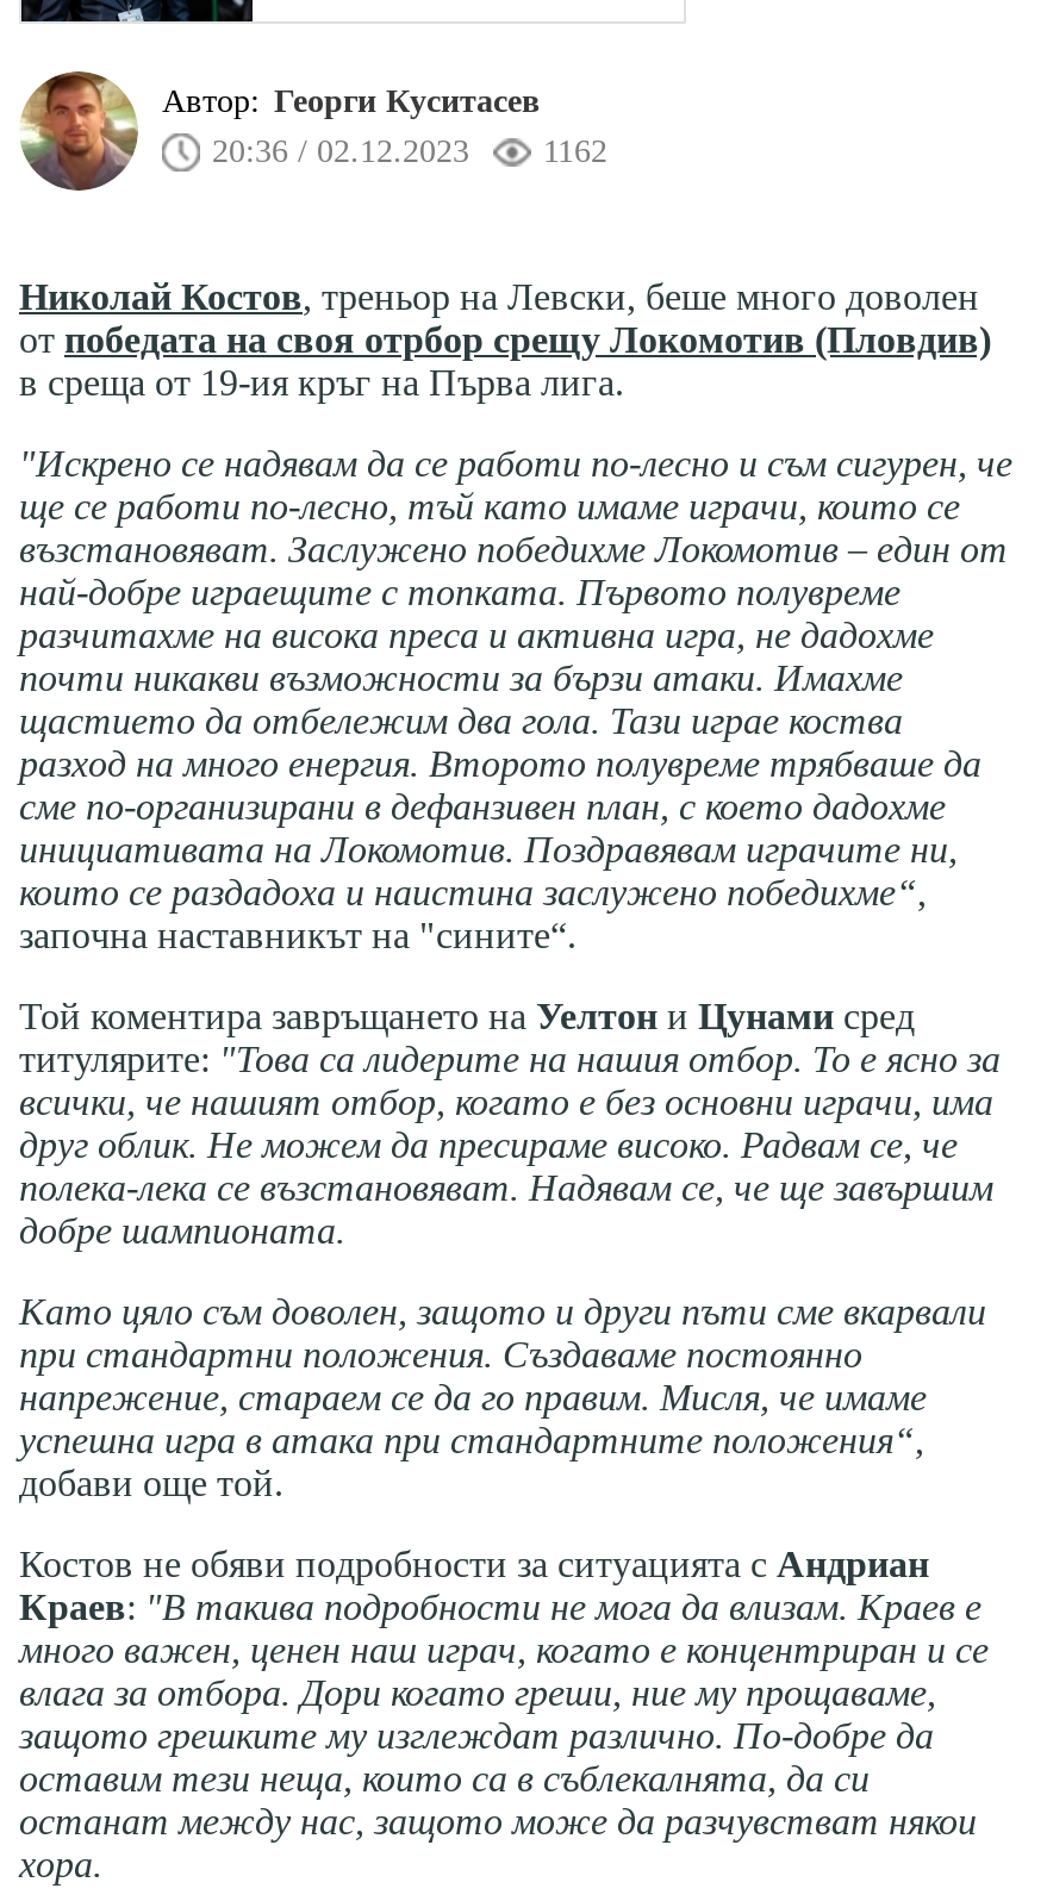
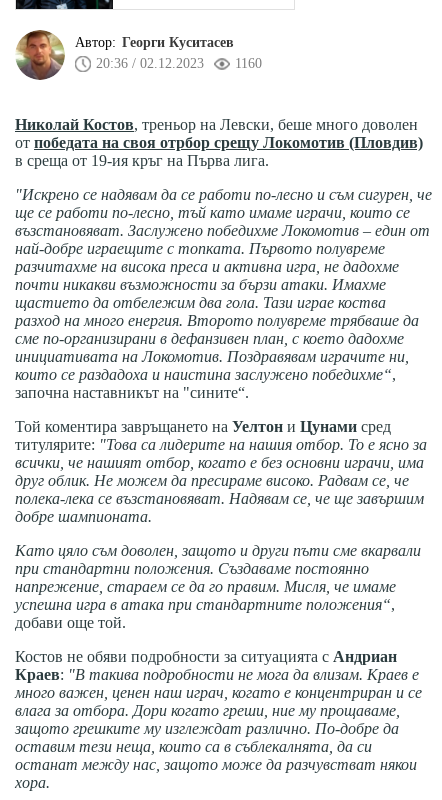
[543,133,607,169] 1162 -> [235,56,262,71] 1160

